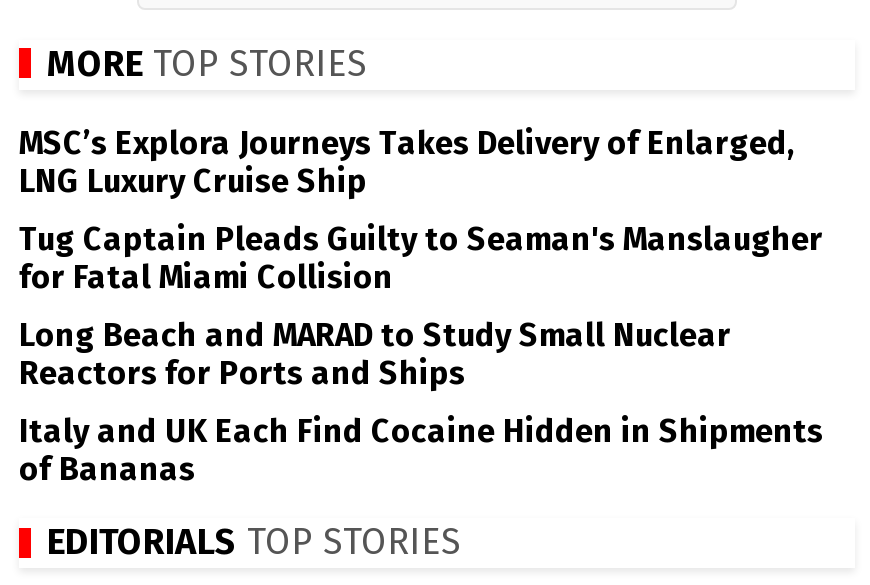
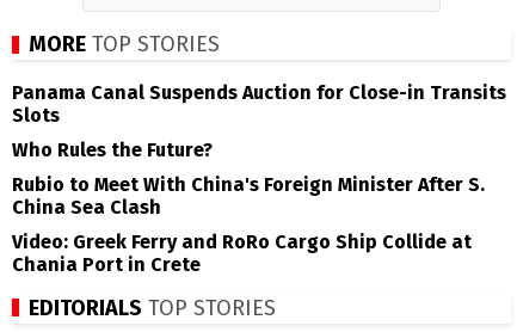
[19,125,795,201] MSC’s Explora Journeys Takes Delivery of Enlarged, | LNG Luxury Cruise Ship -> [12,81,506,126] Panama Canal Suspends Auction for Close-in Transits | Slots
[19,221,823,297] Tug Captain Pleads Guilty to Seaman's Manslaugher | for Fatal Miami Collision -> [12,138,213,161] Who Rules the Future?
[19,317,731,393] Long Beach and MARAD to Study Small Nuclear | Reactors for Ports and Ships -> [12,173,485,218] Rubio to Meet With China's Foreign Minister After S. | China Sea Clash
[19,413,823,489] Italy and UK Each Find Cocaine Hidden in Shipments | of Bananas -> [12,230,472,276] Video: Greek Ferry and RoRo Cargo Ship Collide at | Chania Port in Crete

